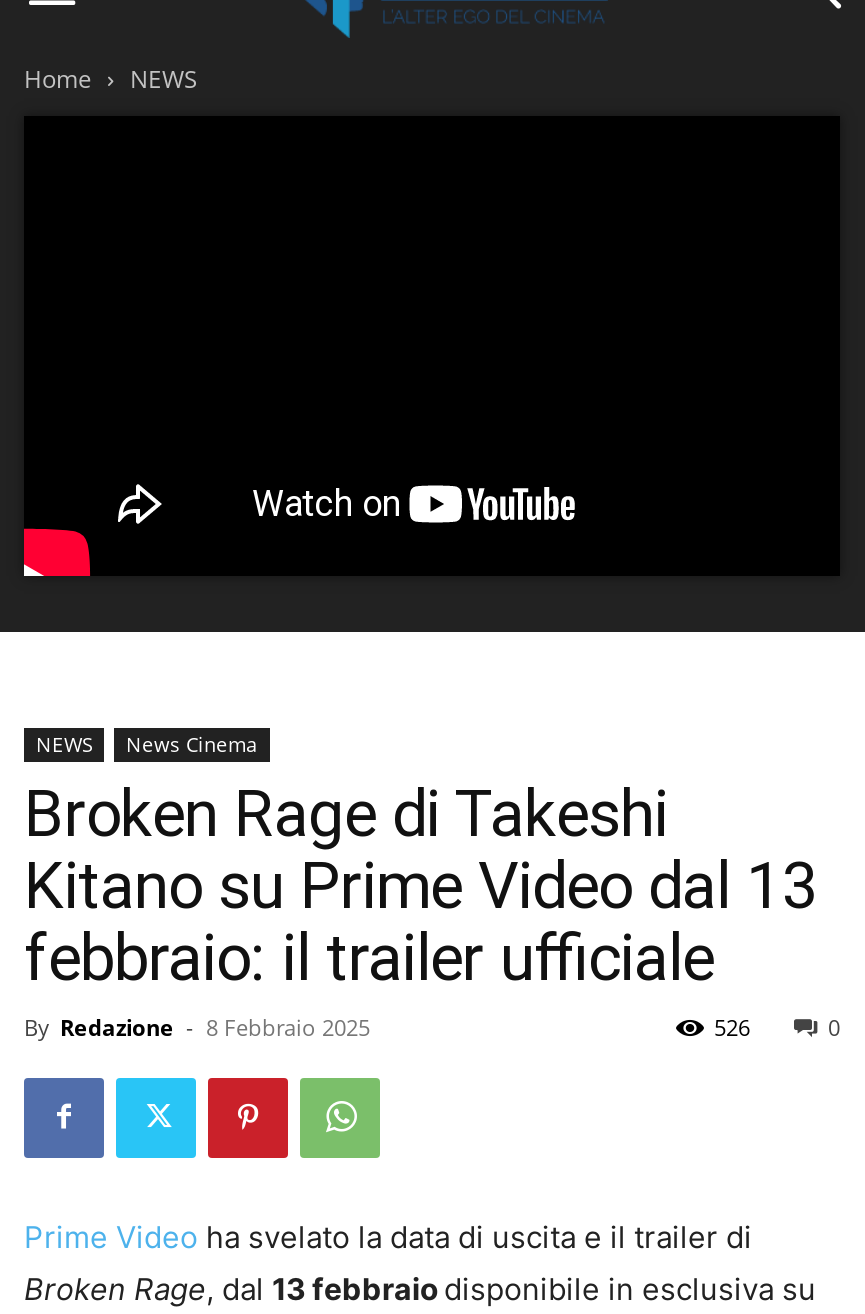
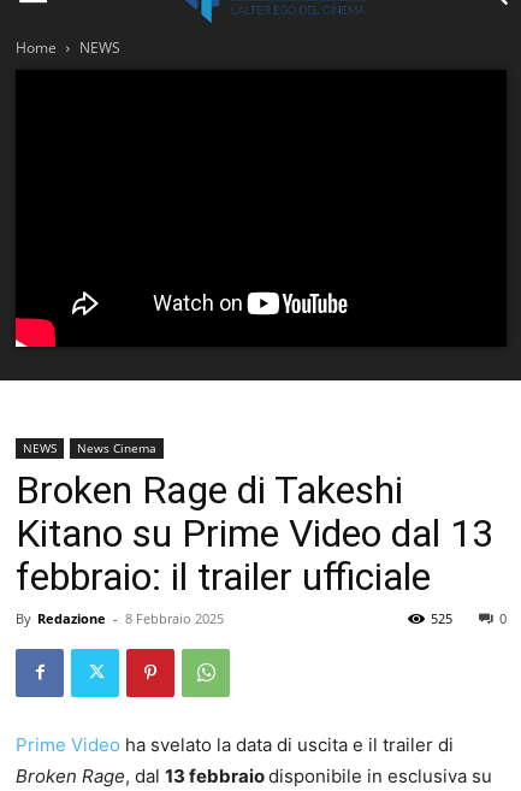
[714,1011,750,1041] 526 -> [431,609,452,627] 525

